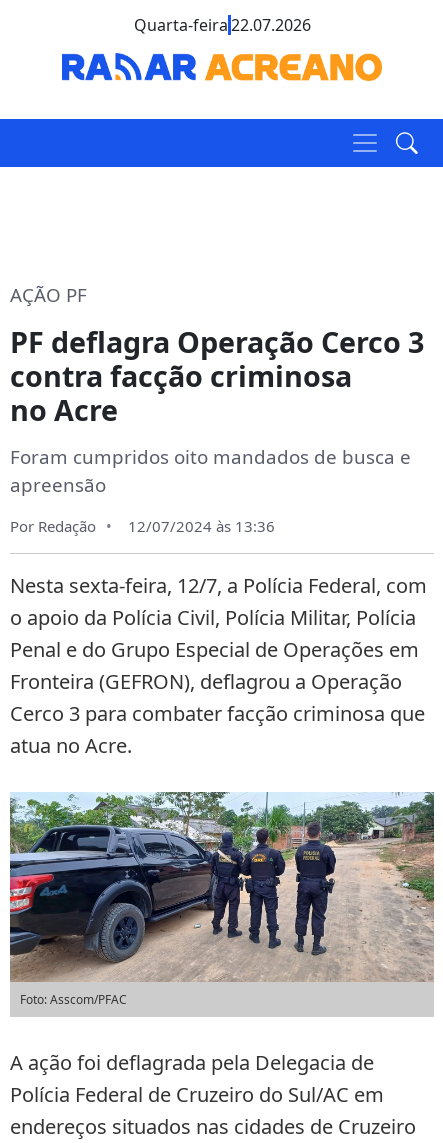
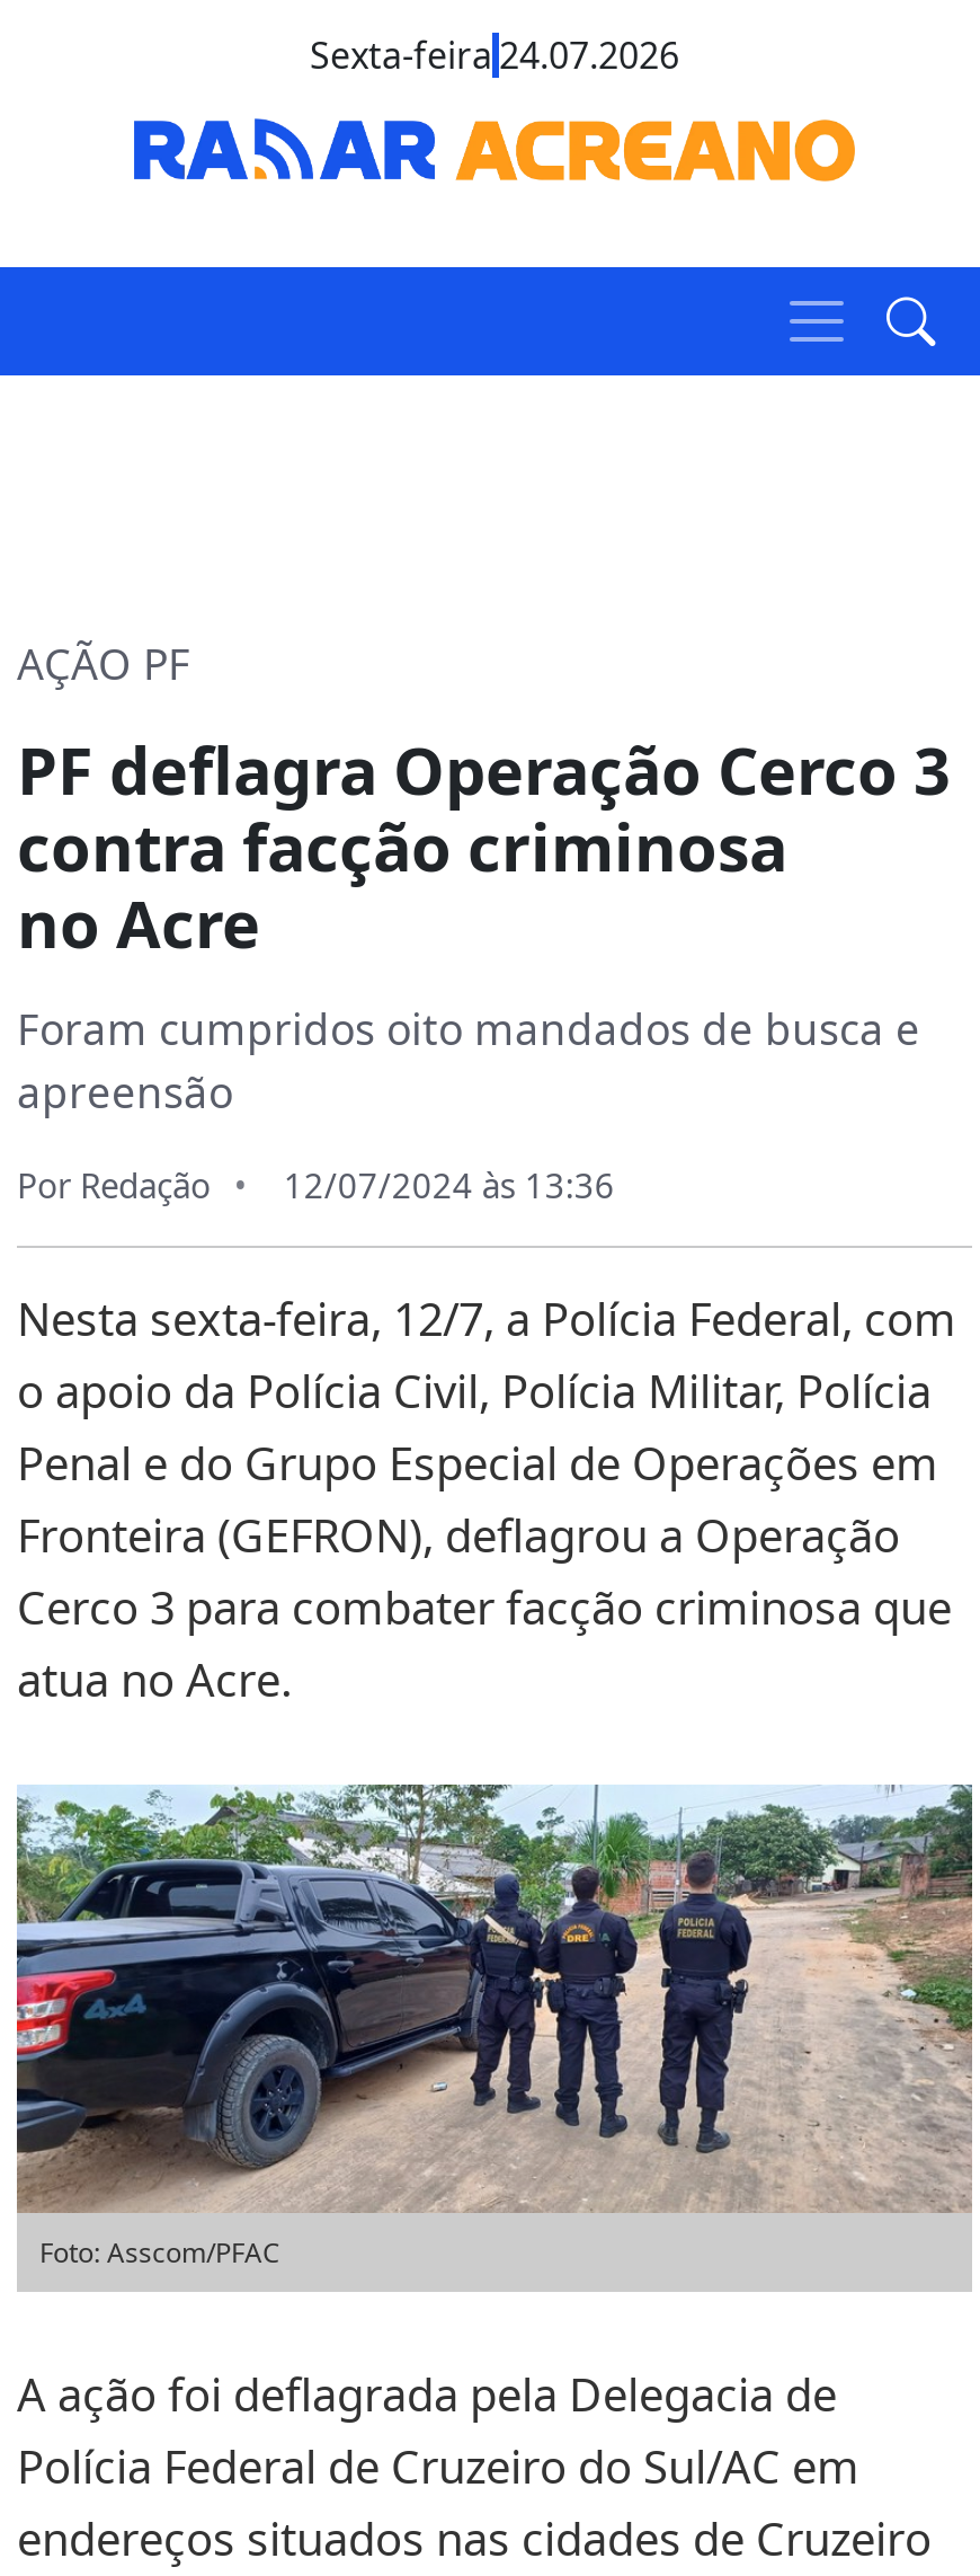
[133,14,310,36] Quarta-feira 22.07.2026 -> [310,30,679,80] Sexta-feira 24.07.2026

